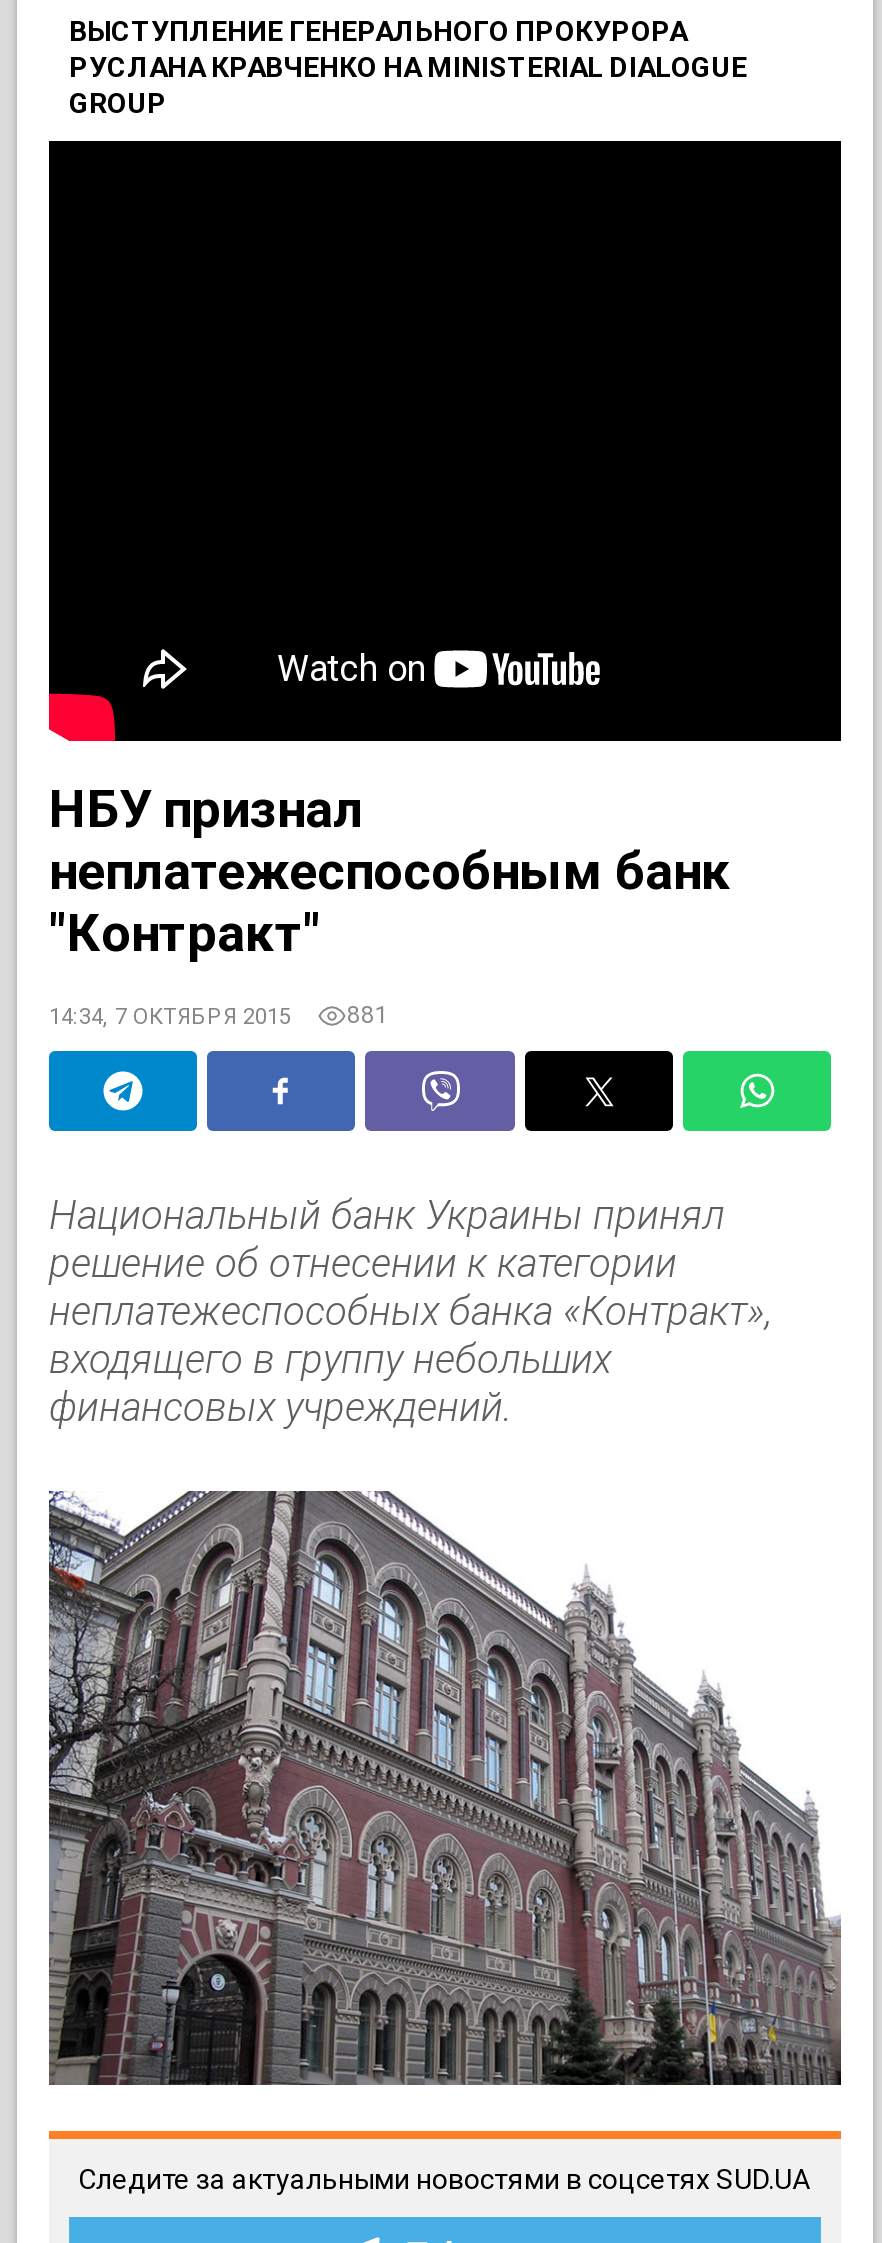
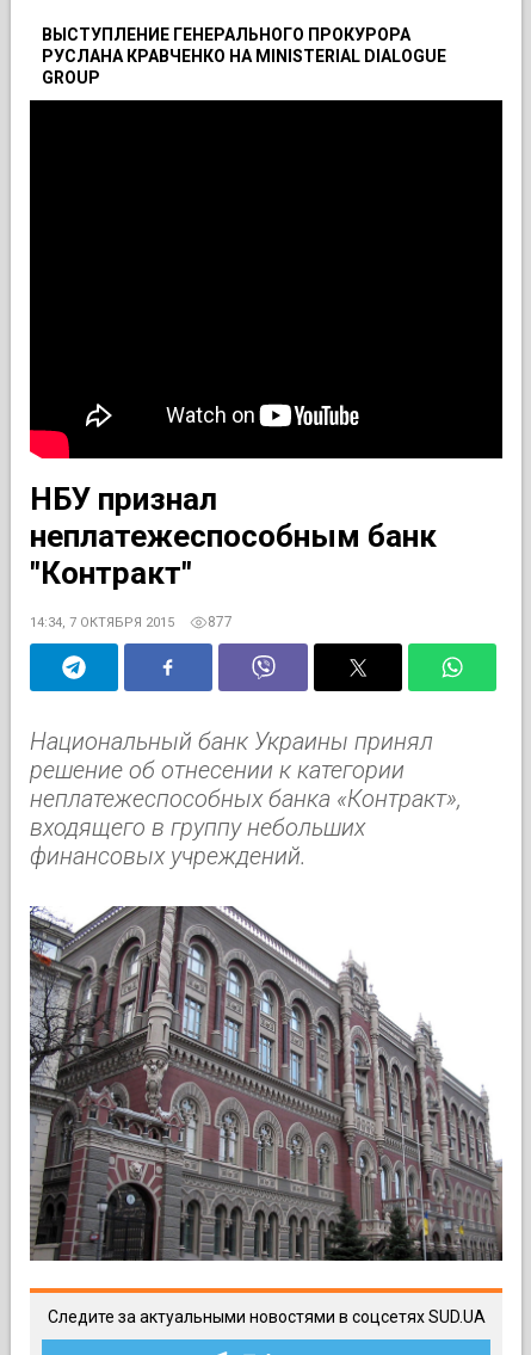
[49,1001,389,1029] 14:34, 7 ОКТЯБРЯ 2015 881 -> [30,614,233,630] 14:34, 7 ОКТЯБРЯ 2015 877

